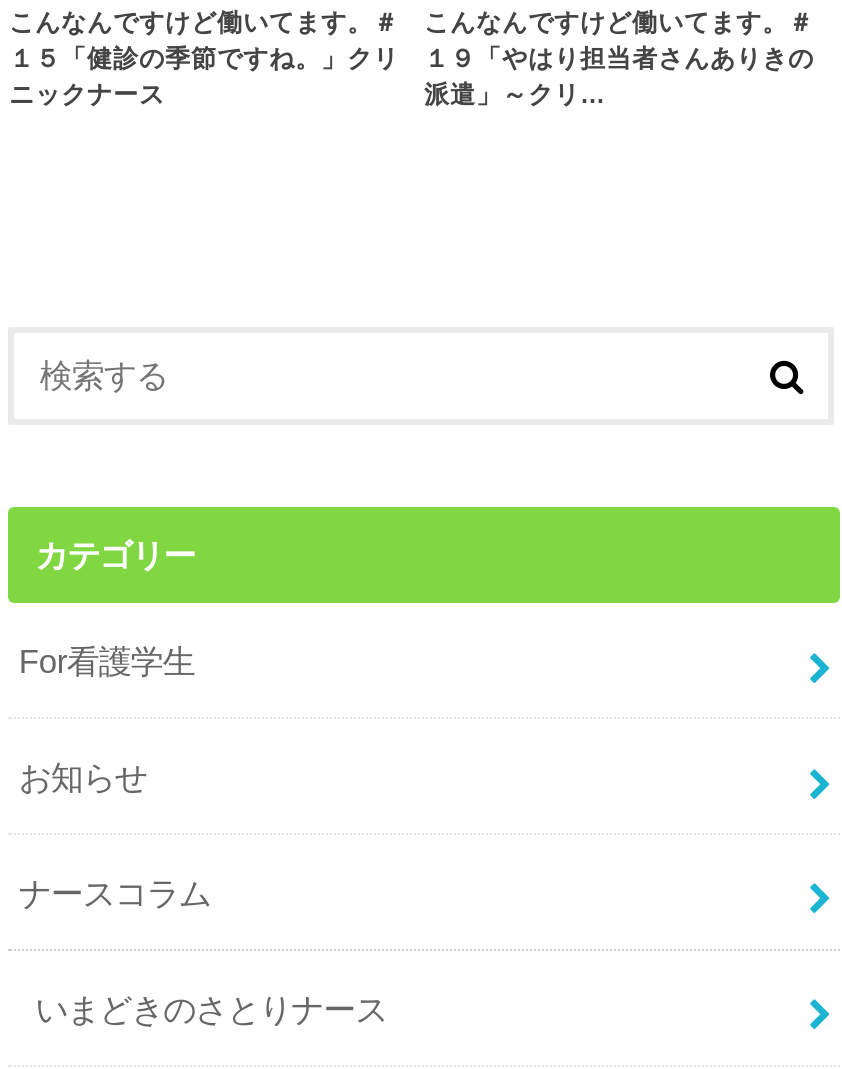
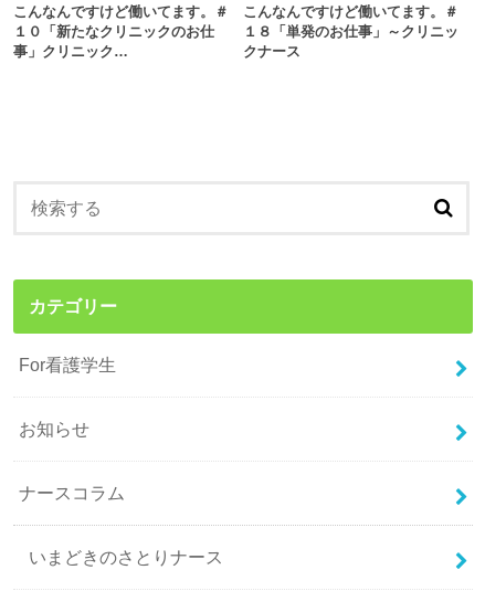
[9,45,399,109] １５「健診の季節ですね。」クリ | ニックナース -> [14,25,215,60] １０「新たなクリニックのお仕 | 事」クリニック…
[424,45,814,109] １９「やはり担当者さんありきの | 派遣」～クリ… -> [243,25,458,60] １８「単発のお仕事」～クリニッ | クナース

